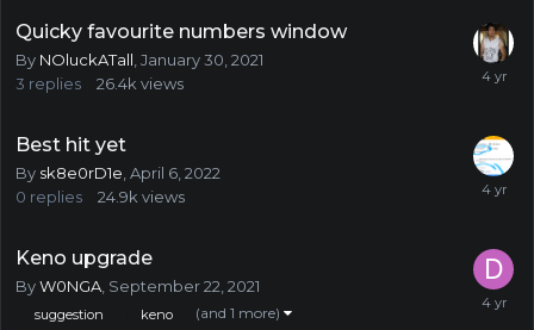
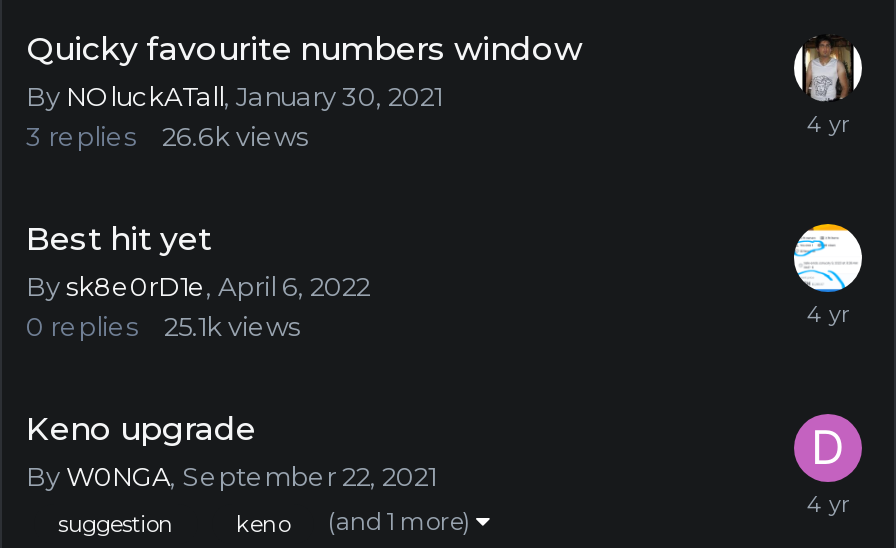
[15,74,184,93] 3 replies 26.4k views -> [26,120,308,152] 3 replies 26.6k views
[98,187,185,206] 24.9k views -> [164,310,300,342] 25.1k views

